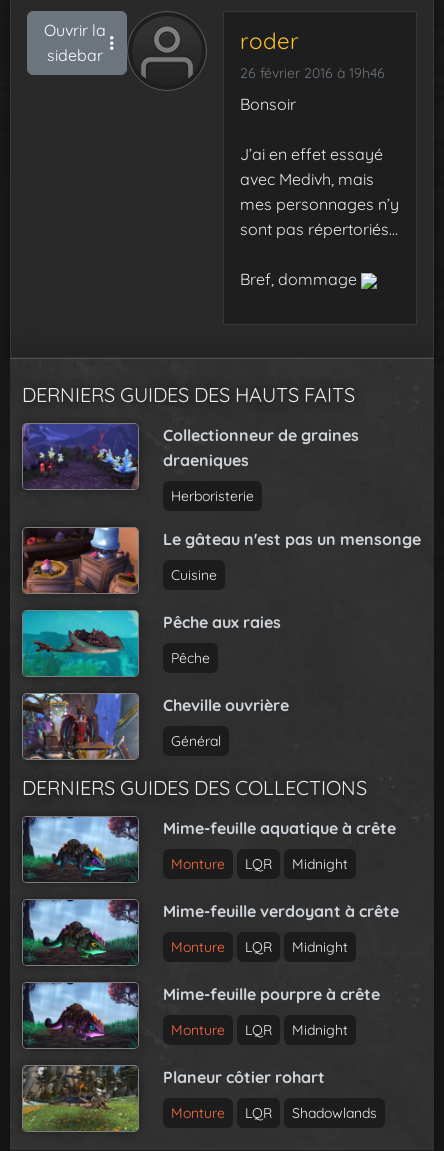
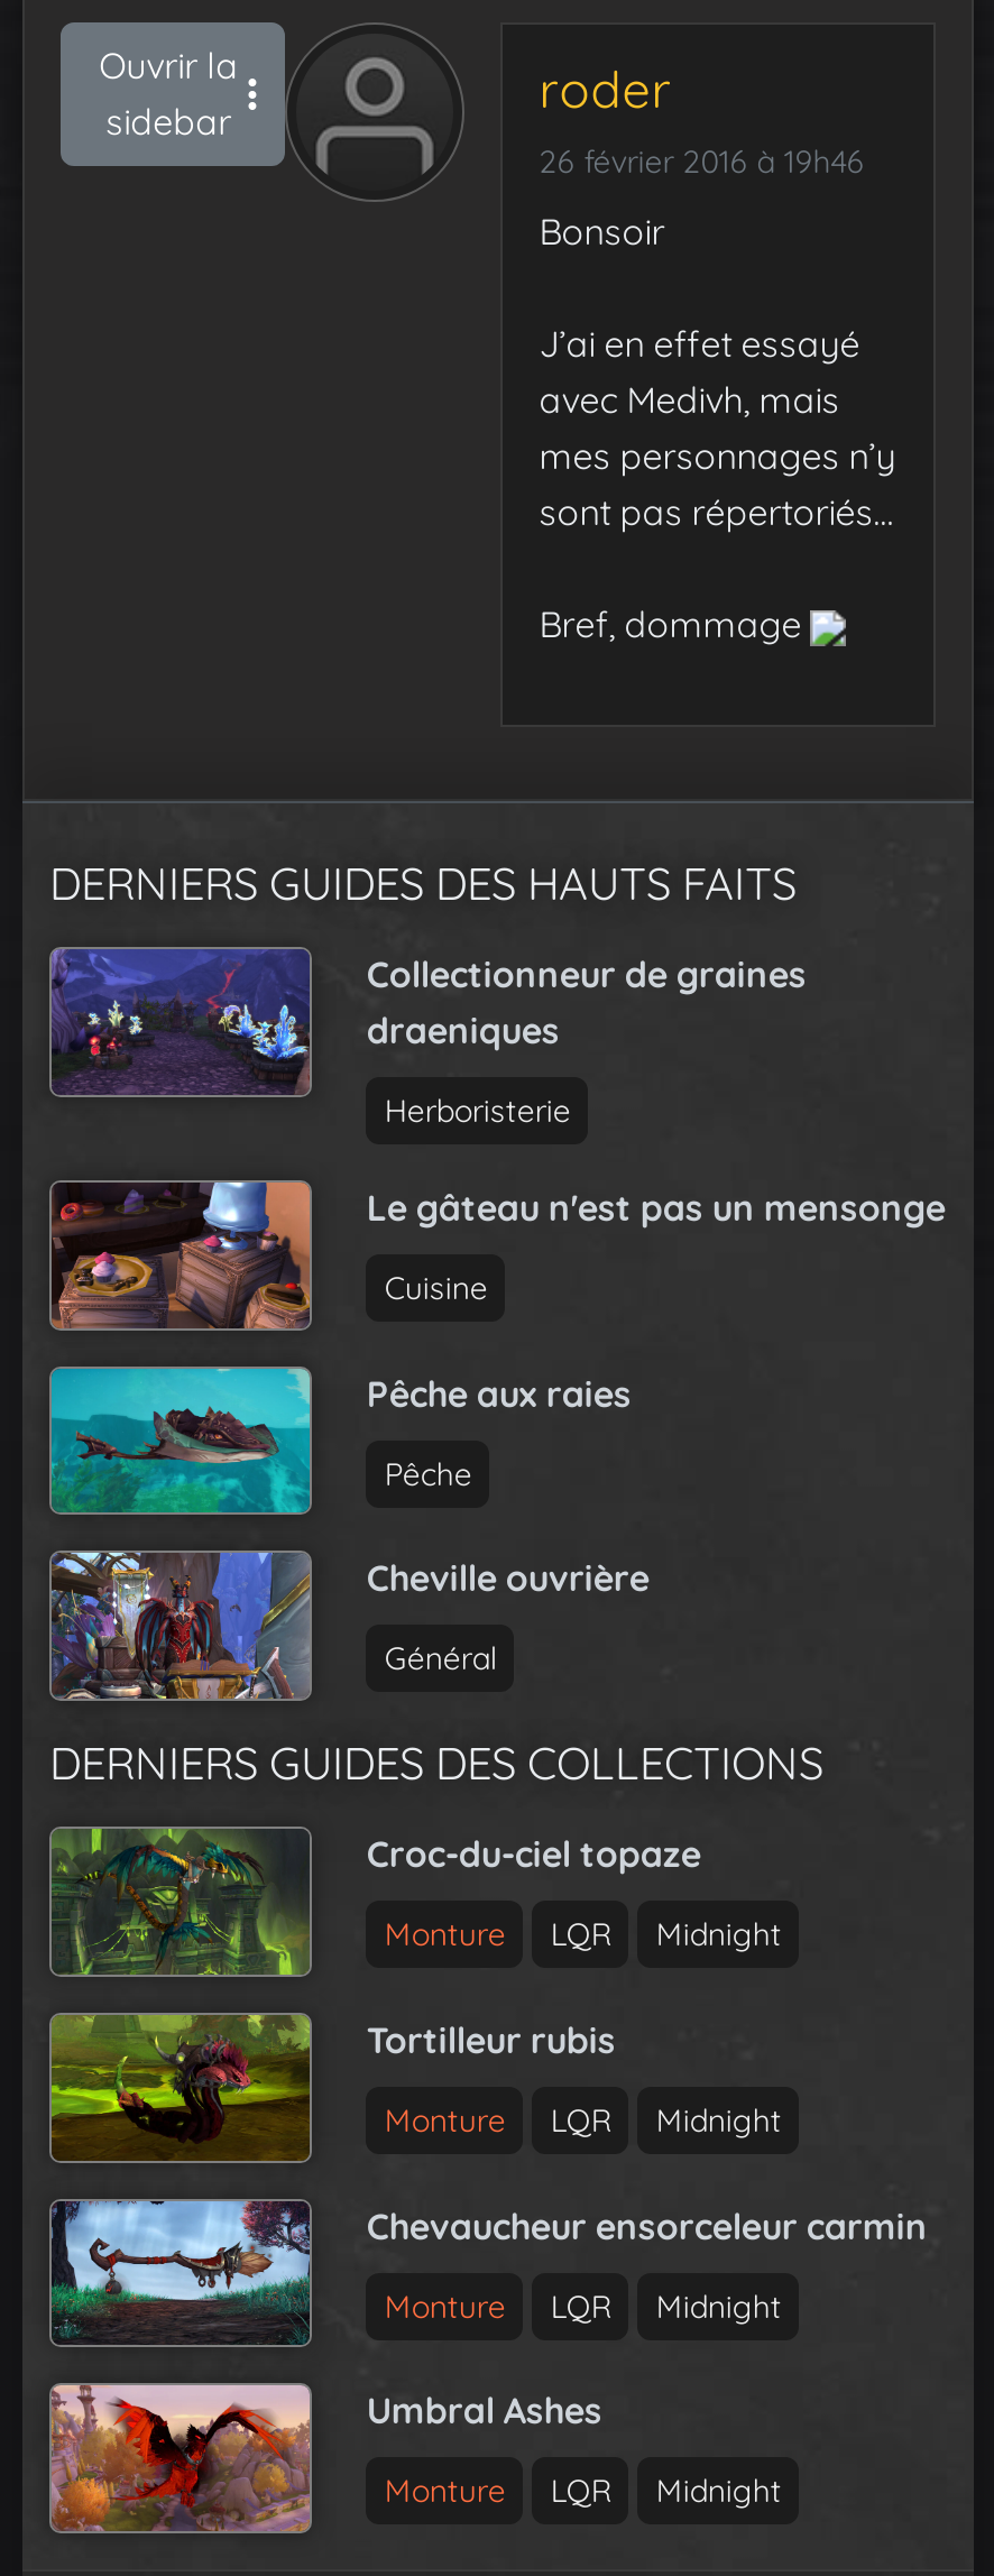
[23,816,396,882] [image] | Mime-feuille aquatique à crête -> [52,1827,701,1977] [image] | Croc-du-ciel topaze
[23,899,399,965] [image] | Mime-feuille verdoyant à crête -> [49,2013,615,2161] [image] | Tortilleur rubis
[163,984,380,1004] Mime-feuille pourpre à crête -> [366,2203,927,2247] Chevaucheur ensorceleur carmin
[40,1001,121,1041] [image] -> [88,2237,274,2327] [image]
[22,1065,325,1132] [image] | Planeur côtier rohart -> [49,2383,602,2533] [image] | Umbral Ashes
[292,1104,377,1122] Shadowlands -> [656,2471,782,2512] Midnight

